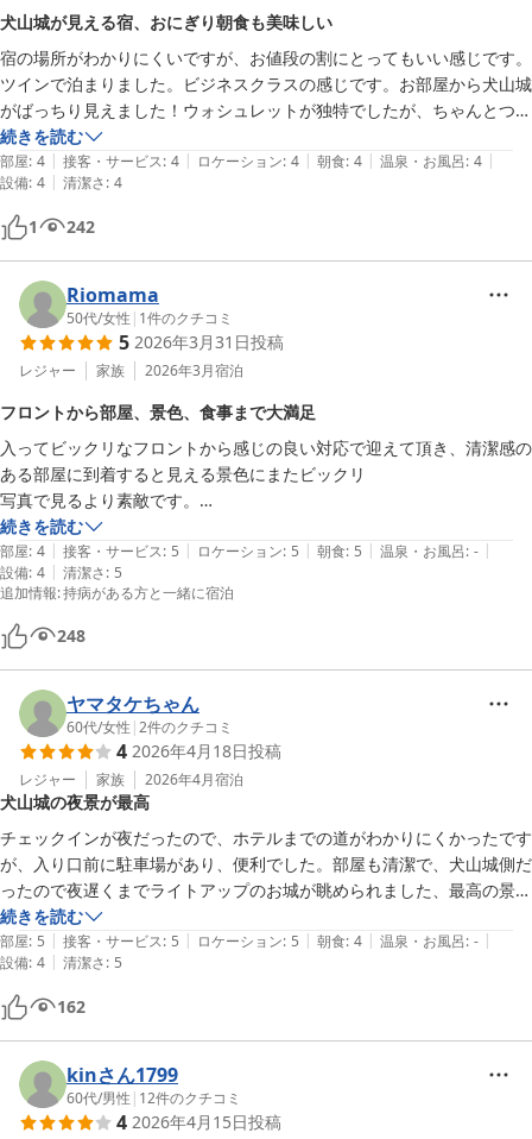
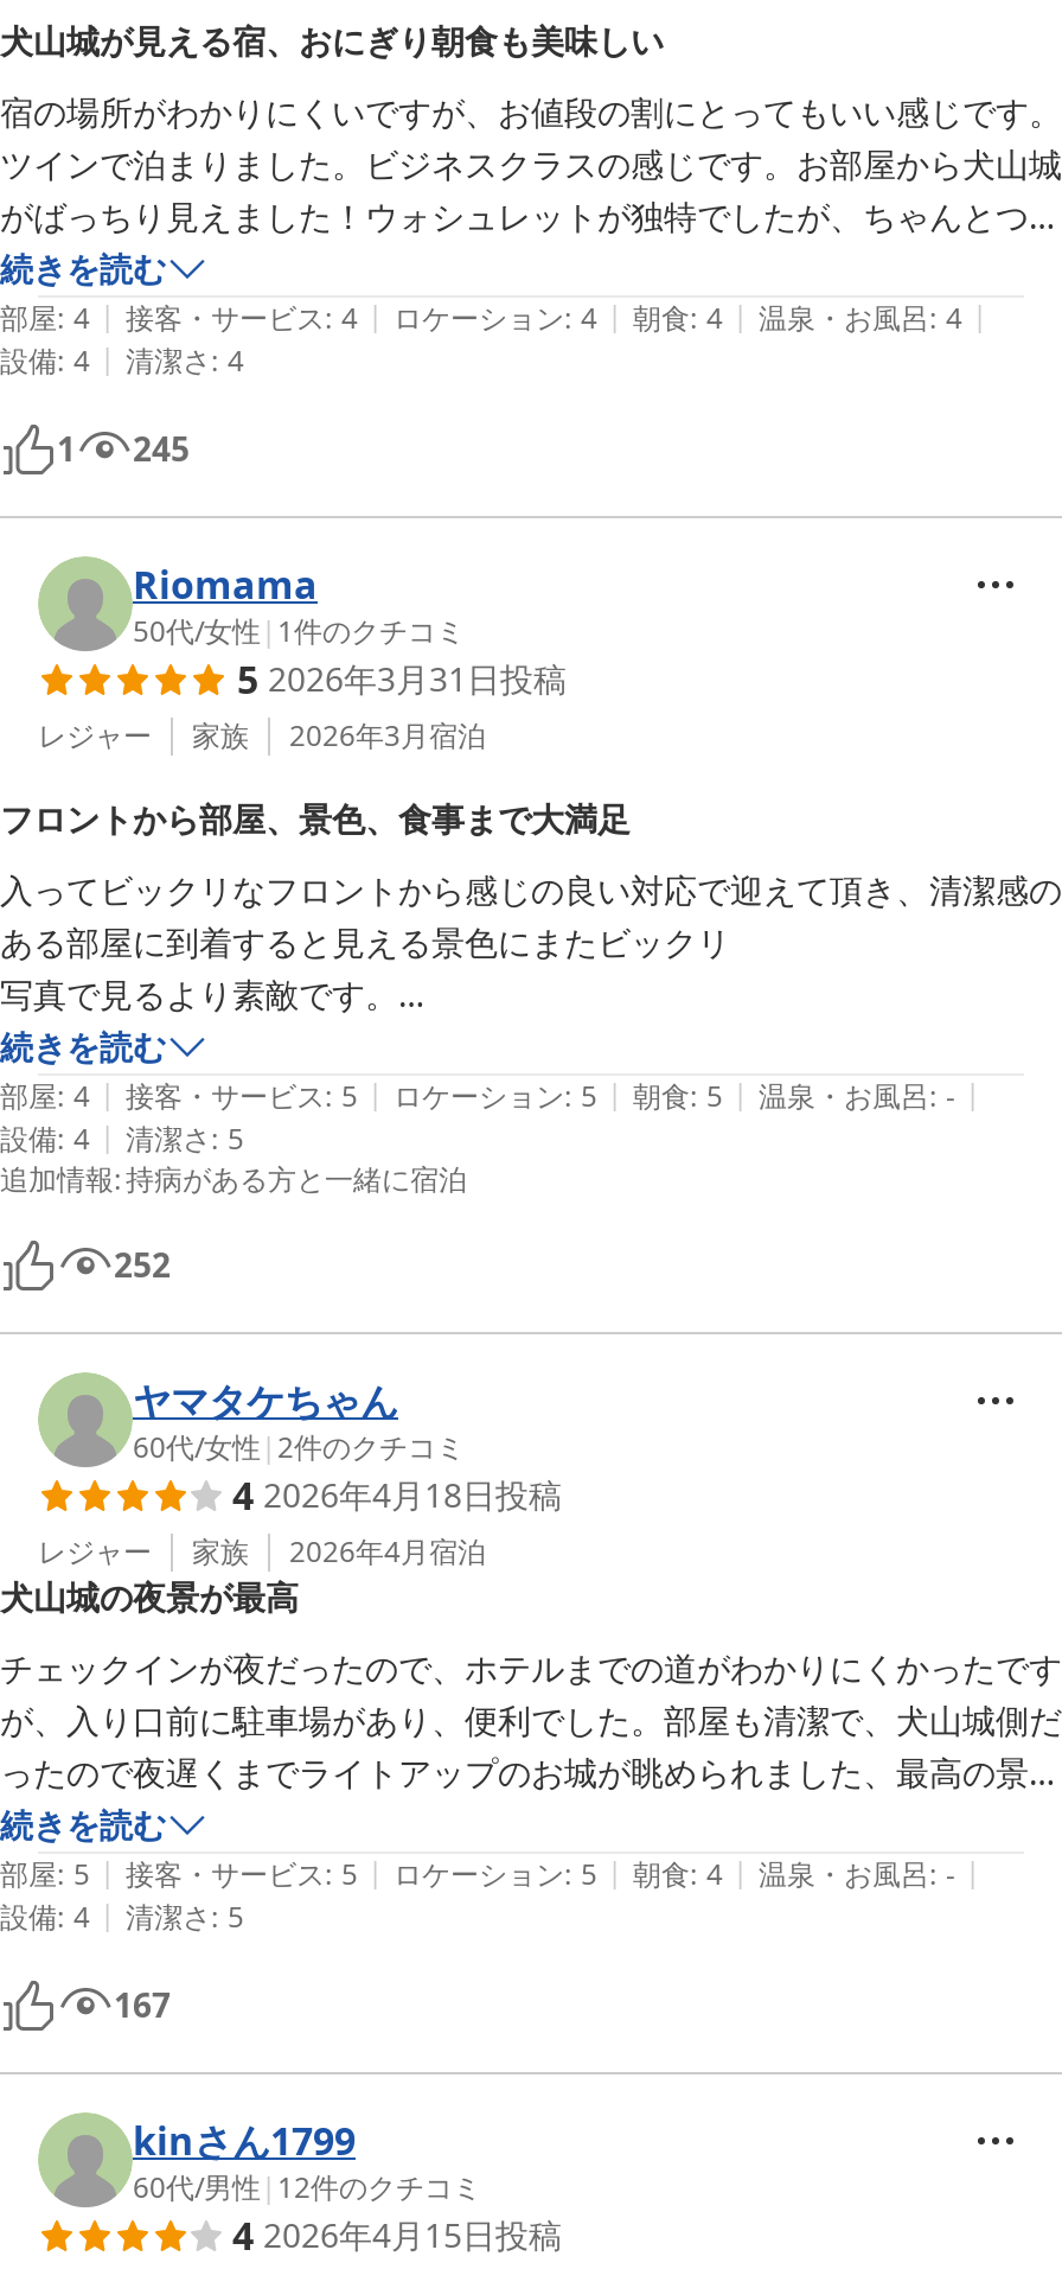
[28,215,95,238] 1 242 -> [57,426,190,471] 1 245
[57,624,85,647] 248 -> [114,1242,171,1287] 252
[57,995,85,1018] 162 -> [114,1982,171,2027] 167

